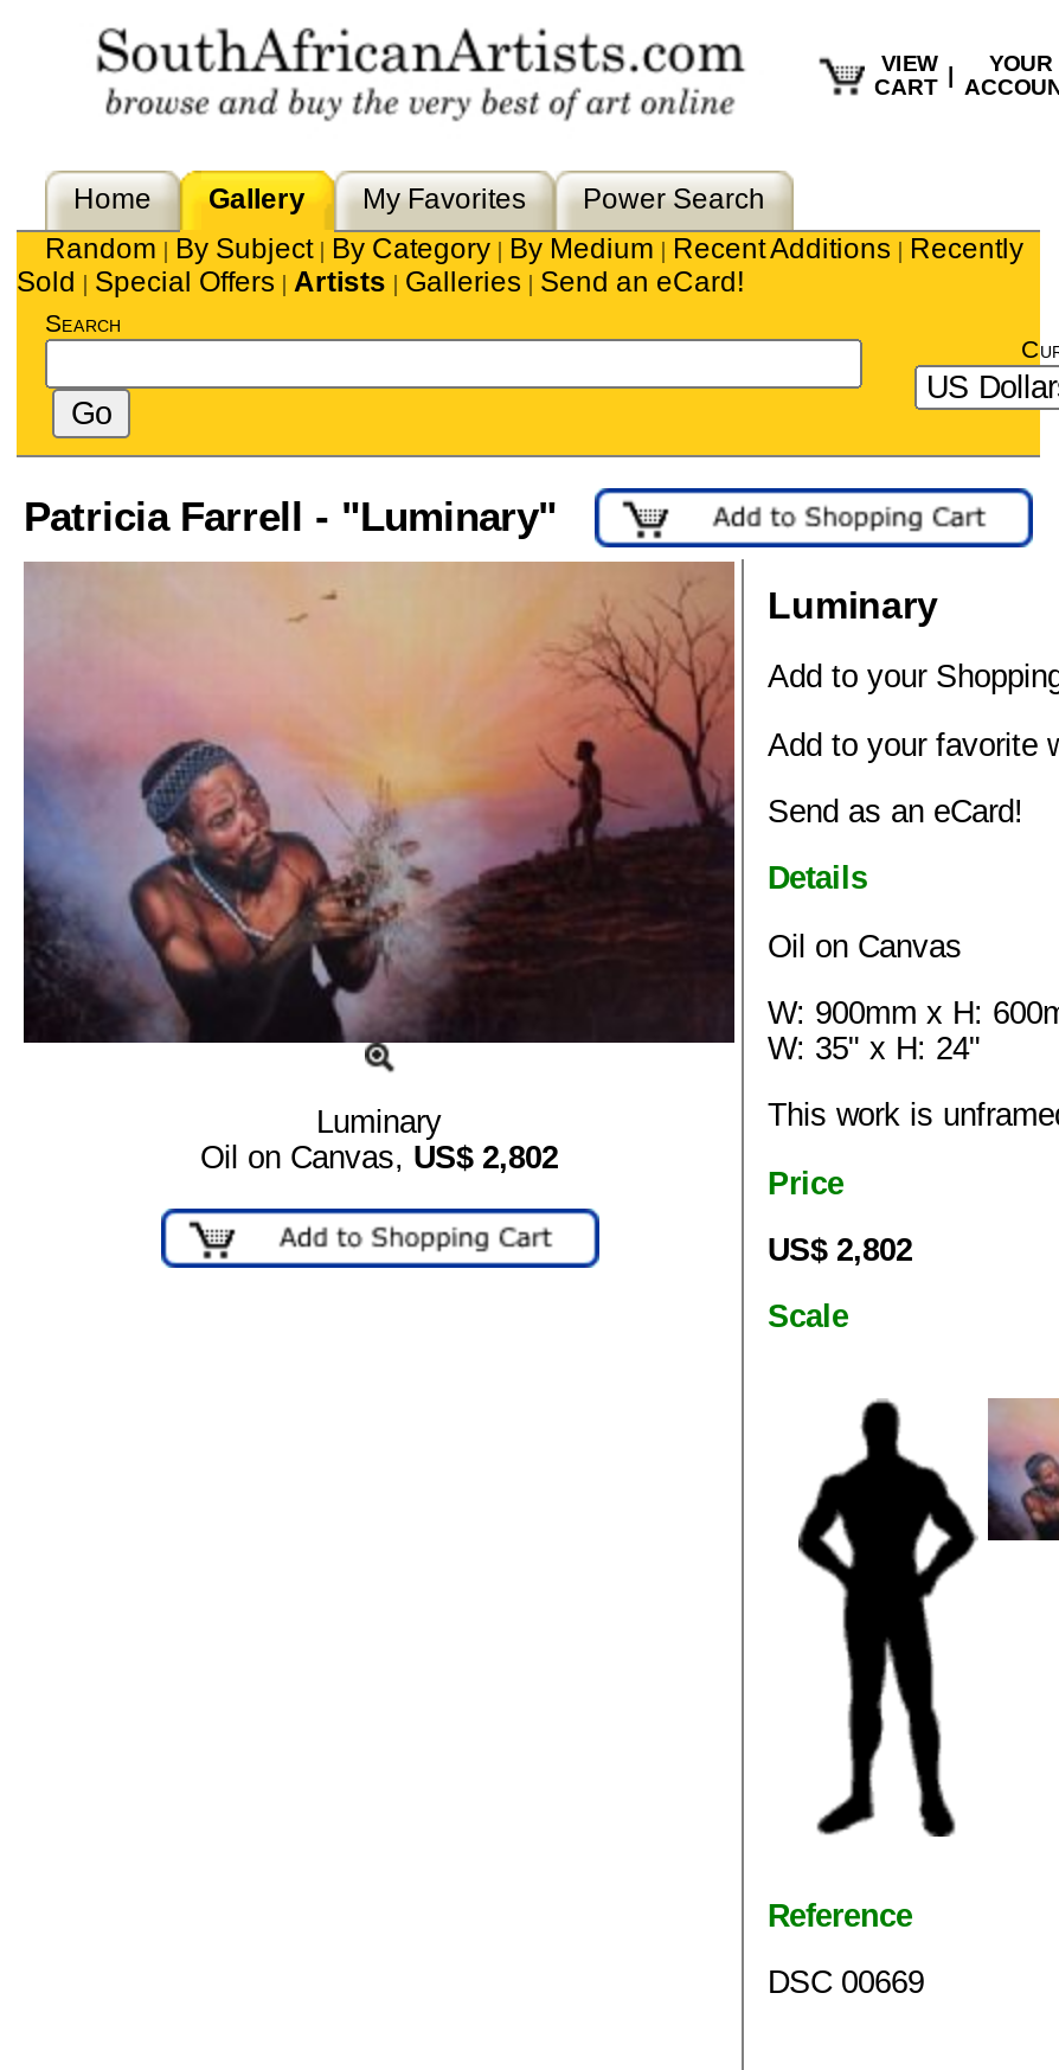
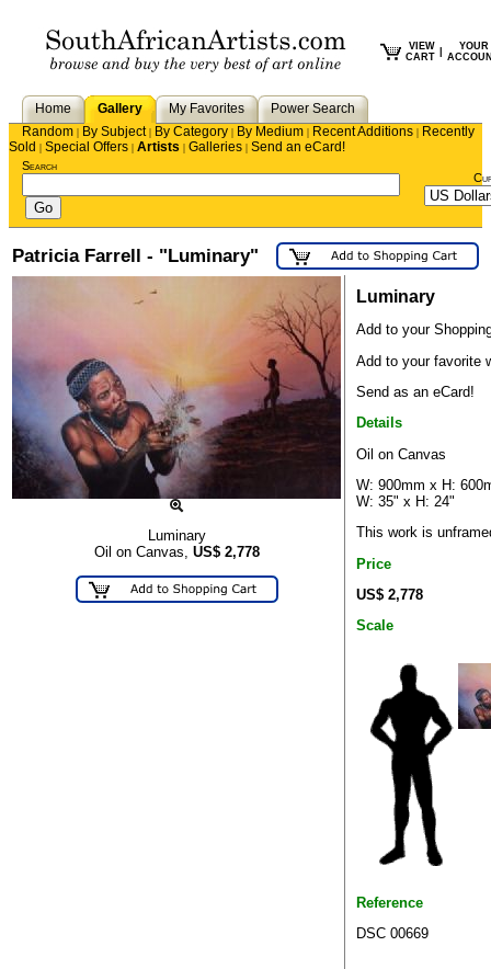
[200,1141,558,1176] Oil on Canvas, US$2,802 -> [94,544,259,560] Oil on Canvas, US$2,778
[768,1232,912,1268] US$ 2,802 -> [356,586,423,603] US$ 2,778

